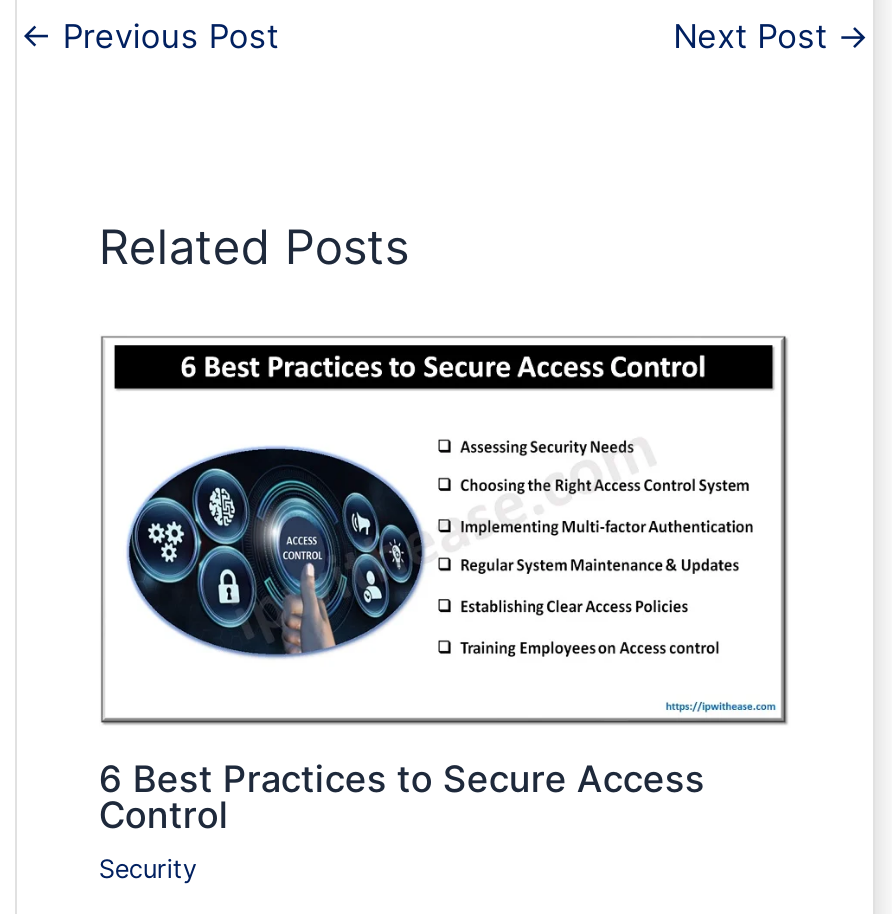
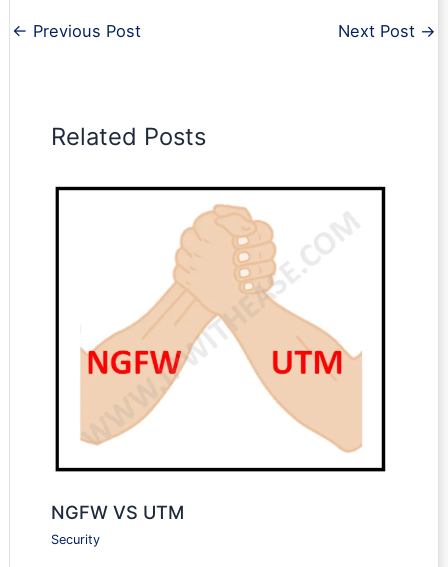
[99,336,789,837] [image] | 6 Best Practices to Secure Access | Control -> [51,186,395,523] [image] | NGFW VS UTM

